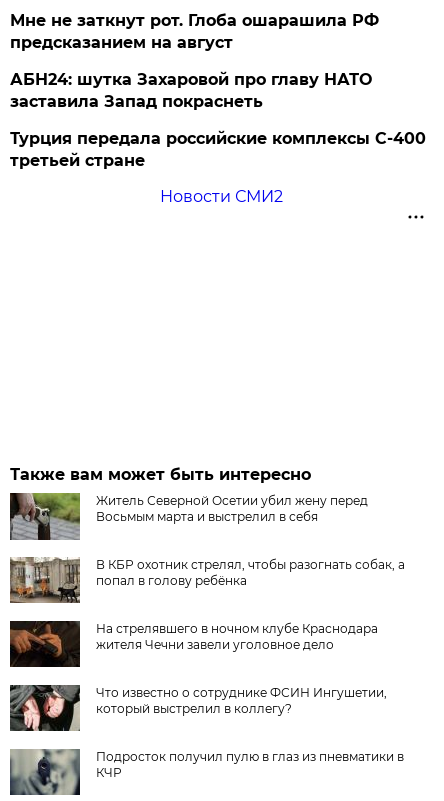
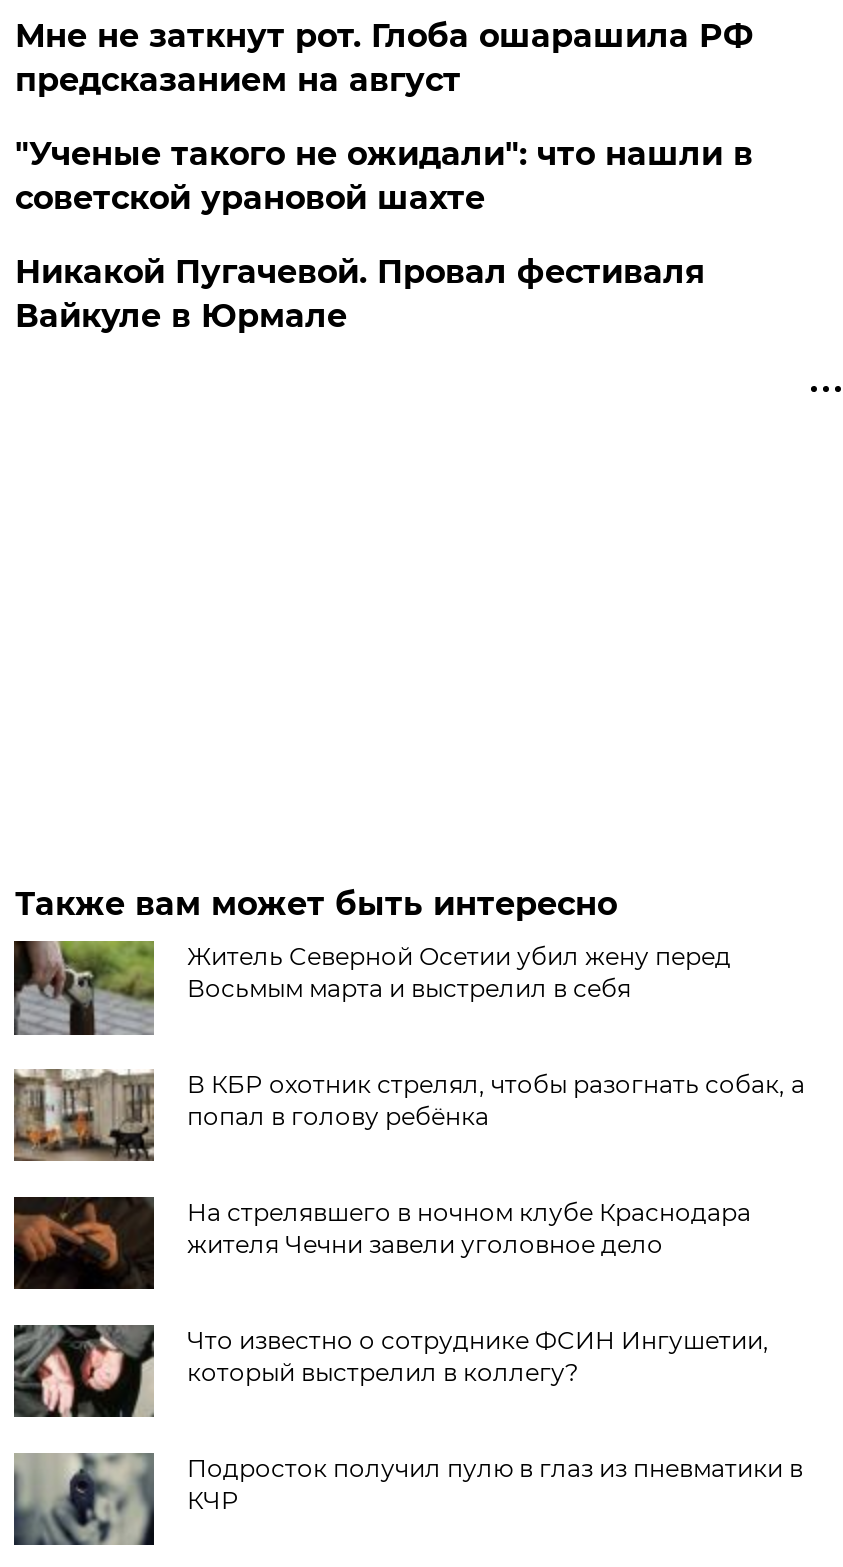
[10,70,426,206] АБН24: шутка Захаровой про главу НАТО | заставила Запад покраснеть | Турция передала российские комплексы С-400 | третьей стране | Новости СМИ2 -> [15,135,753,335] "Ученые такого не ожидали": что нашли в | советской урановой шахте | Никакой Пугачевой. Провал фестиваля | Вайкуле в Юрмале

